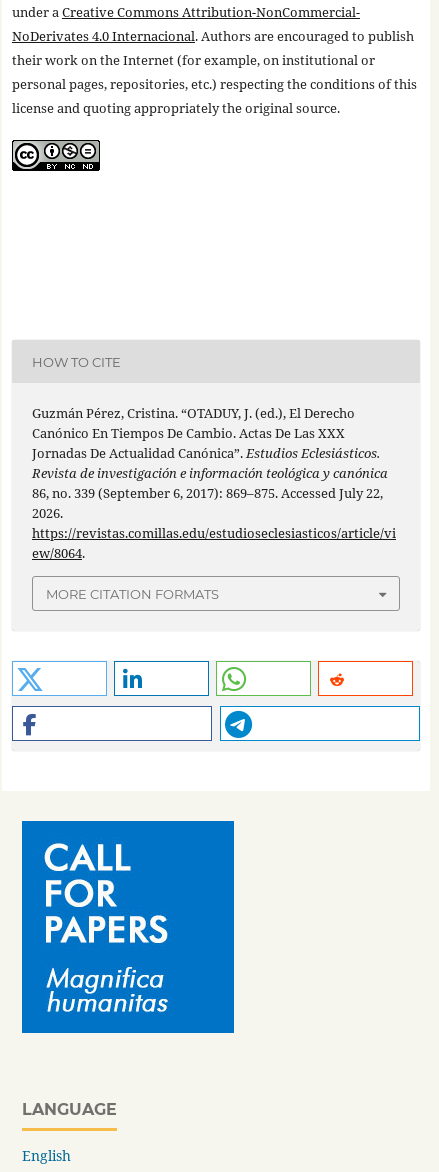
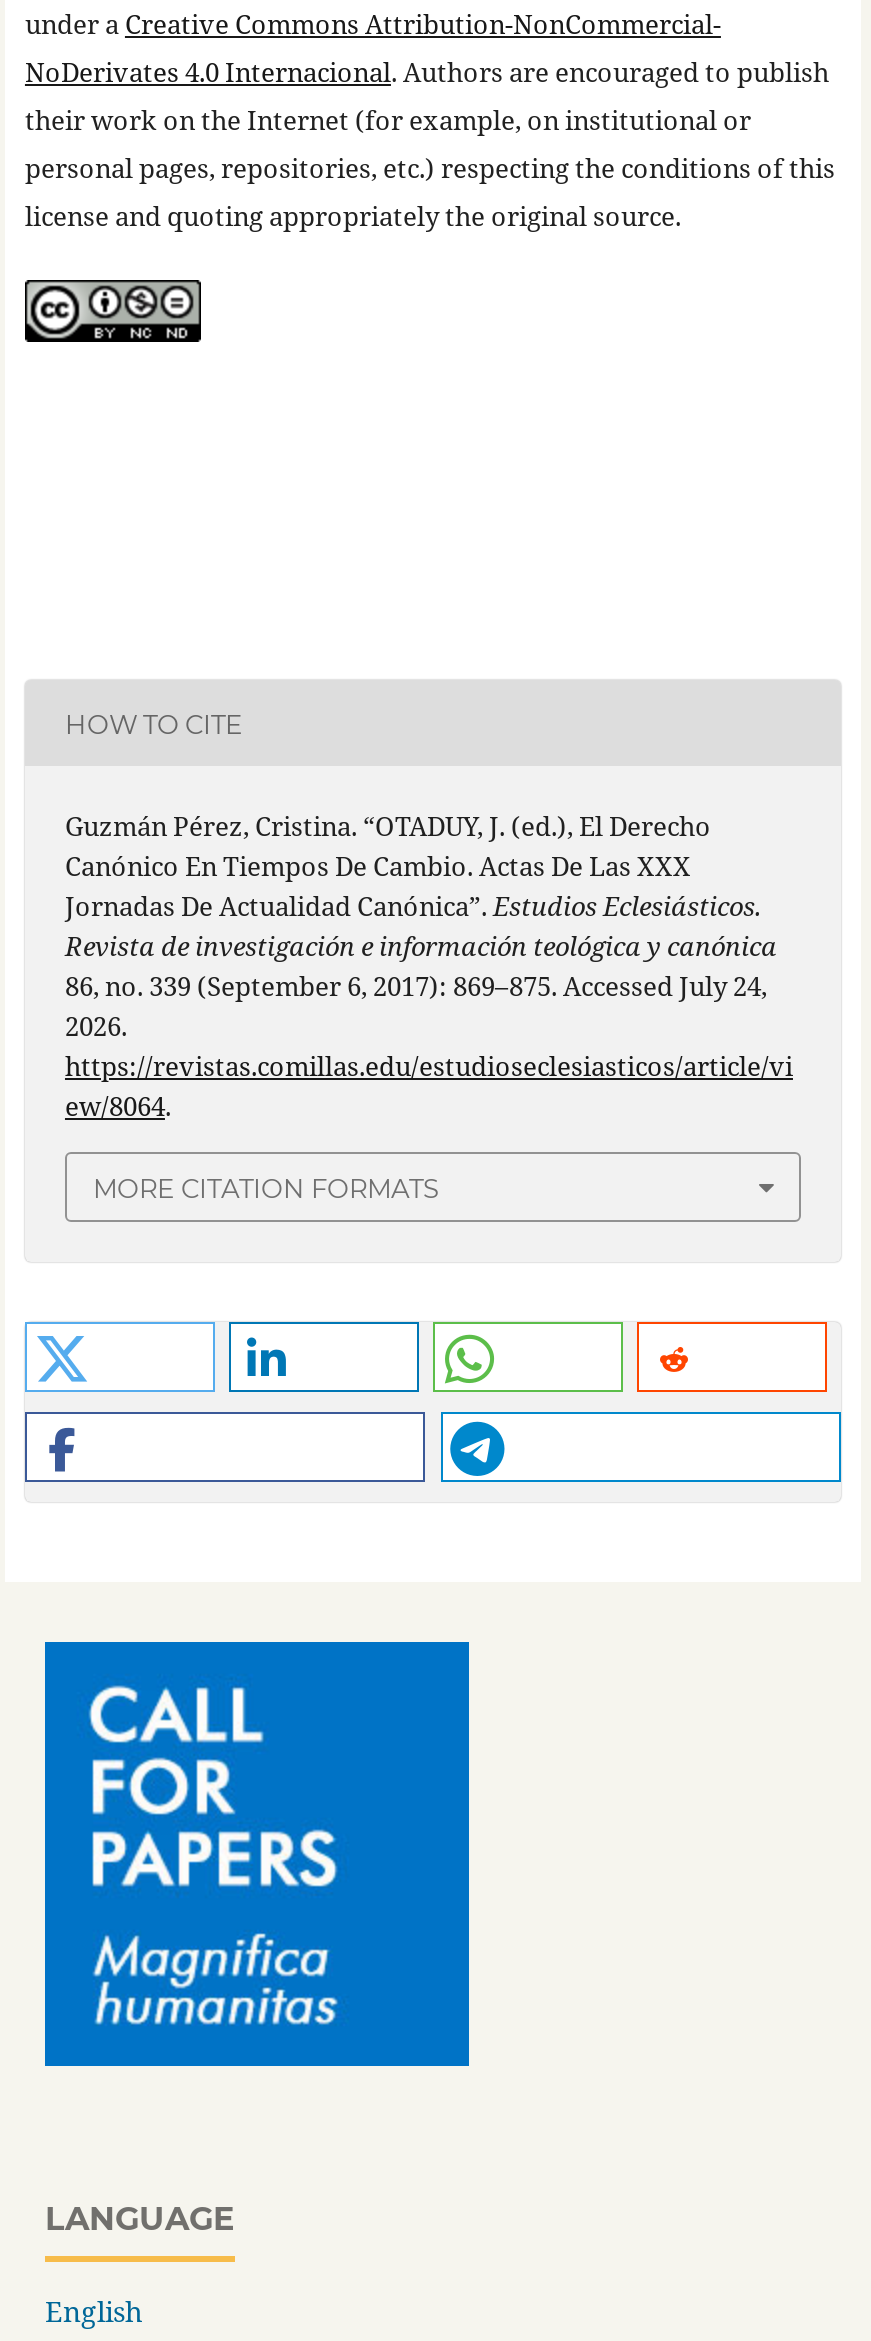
[32,484,383,502] 86, no. 339 (September 6, 2017): 869–875. Accessed July 22, -> [65,969,767,1005] 86, no. 339 (September 6, 2017): 869–875. Accessed July 24,

